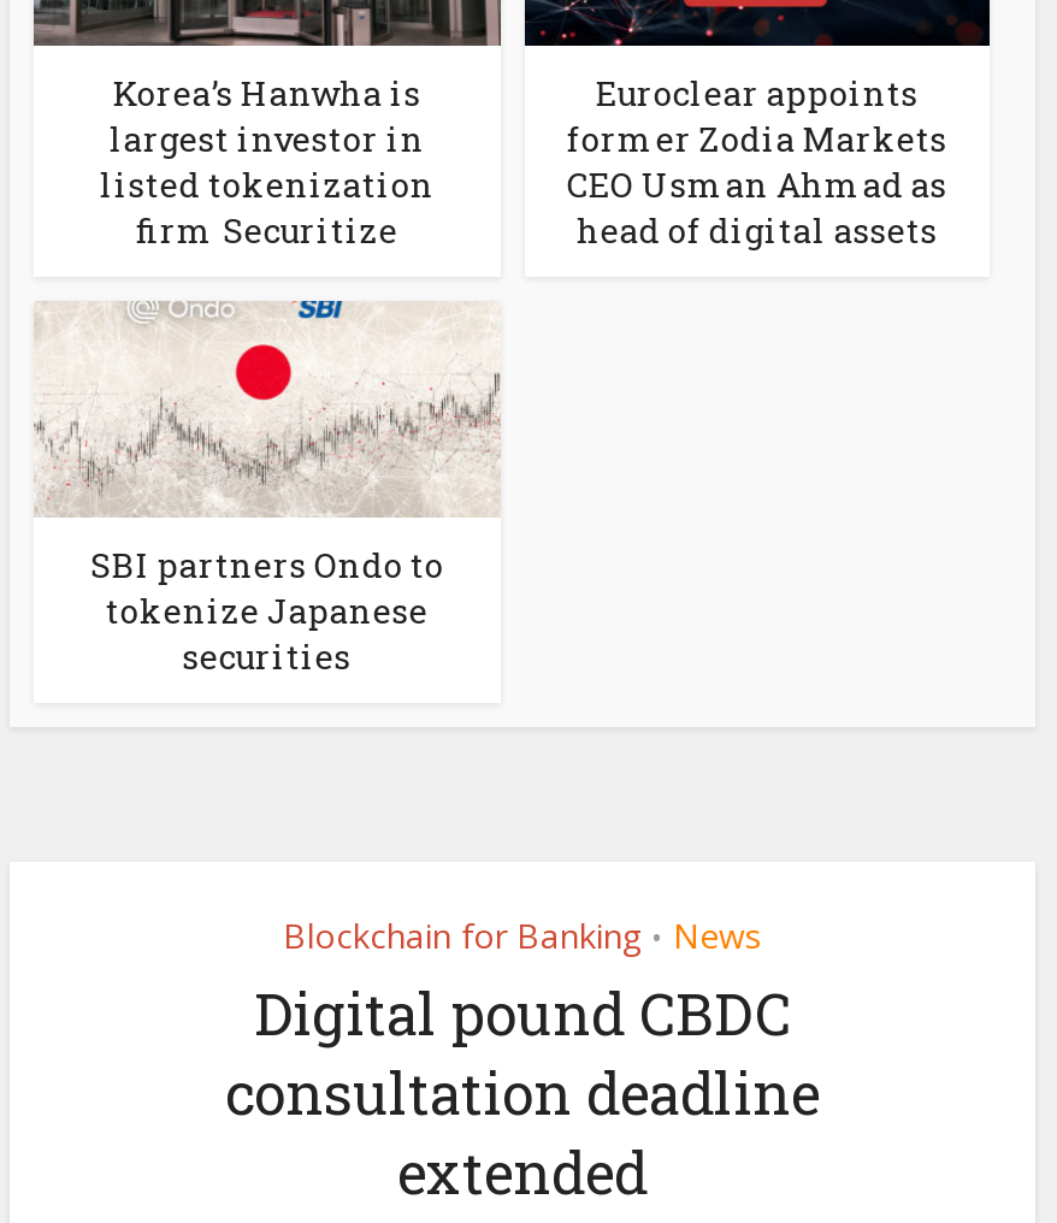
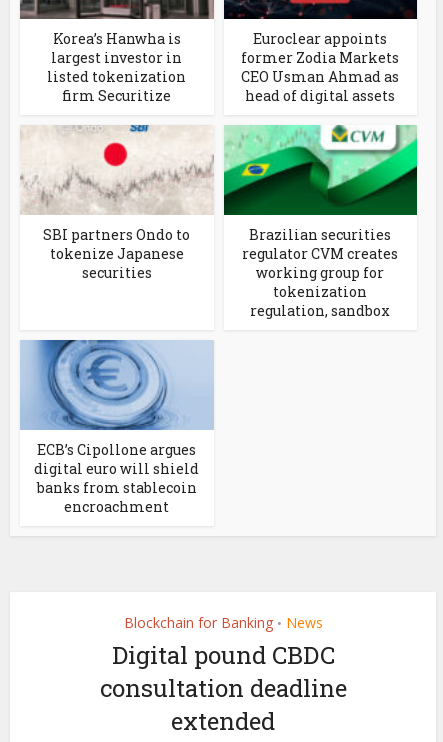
none -> [223,124,418,320] [image] | Brazilian securities | regulator CVM creates | working group for | tokenization | regulation, sandbox
none -> [20,339,214,516] [image] | ECB’s Cipollone argues | digital euro will shield | banks from stablecoin | encroachment

